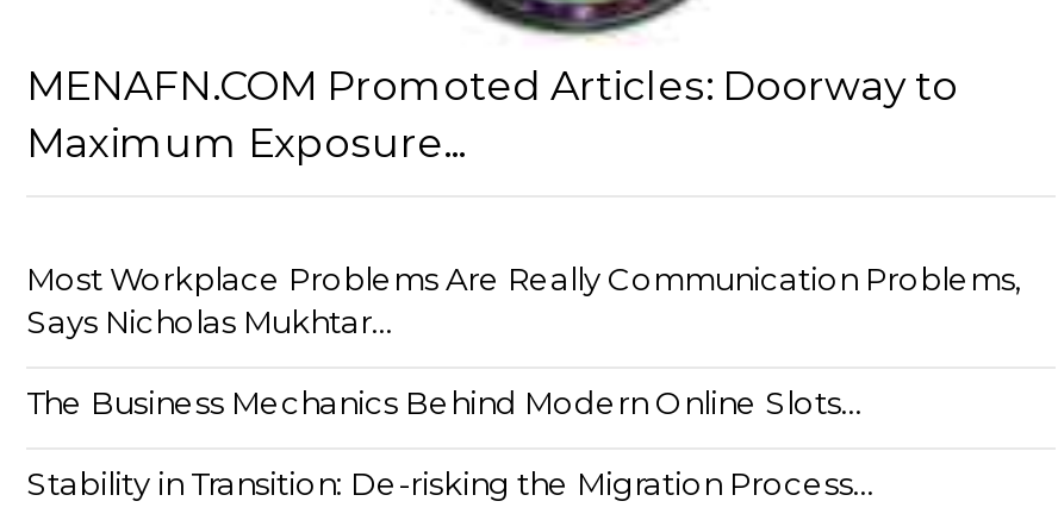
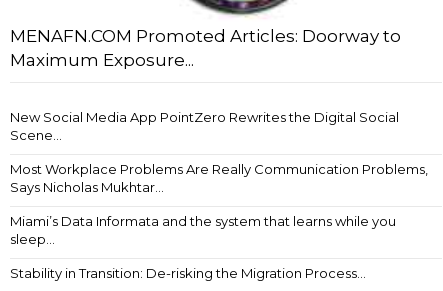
none -> [10,109,399,143] New Social Media App PointZero Rewrites the Digital Social | Scene...
[26,384,863,422] The Business Mechanics Behind Modern Online Slots... -> [10,213,396,247] Miami’s Data Informata and the system that learns while you | sleep...

